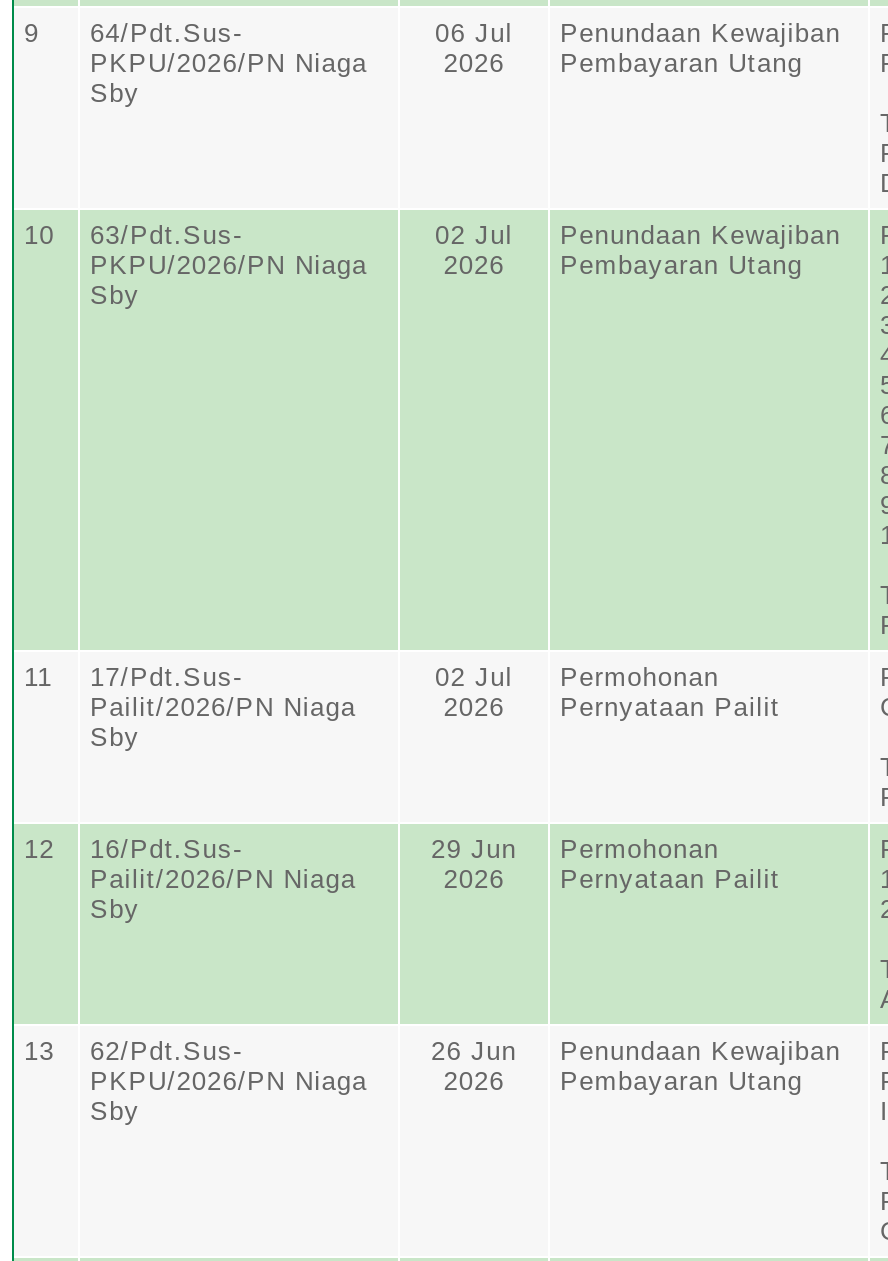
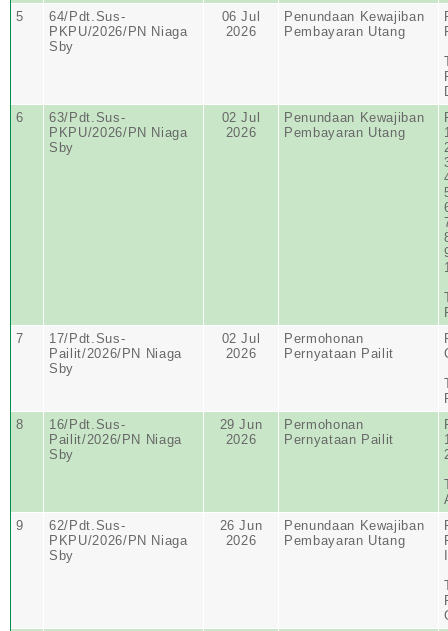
[24,18,242,48] 9 64/Pdt.Sus- -> [16,9,125,24] 5 64/Pdt.Sus-
[24,220,242,250] 10 63/Pdt.Sus- -> [16,110,125,125] 6 63/Pdt.Sus-
[24,662,242,692] 11 17/Pdt.Sus- -> [16,331,125,346] 7 17/Pdt.Sus-
[24,834,242,864] 12 16/Pdt.Sus- -> [16,417,125,432] 8 16/Pdt.Sus-
[24,1036,242,1066] 13 62/Pdt.Sus- -> [16,518,125,533] 9 62/Pdt.Sus-

